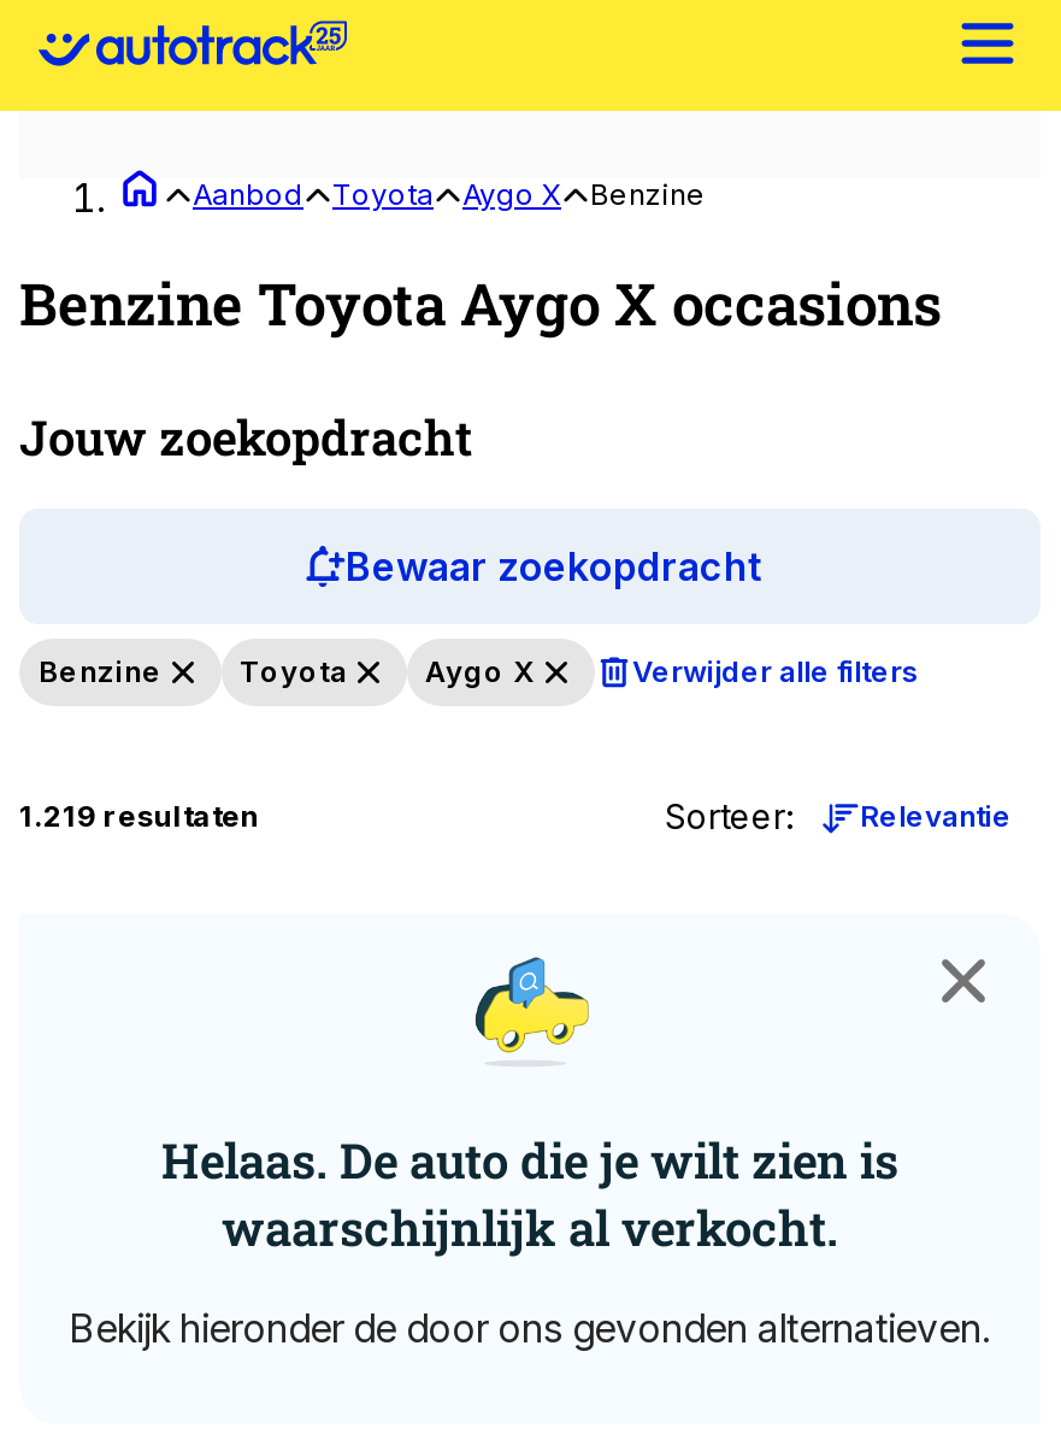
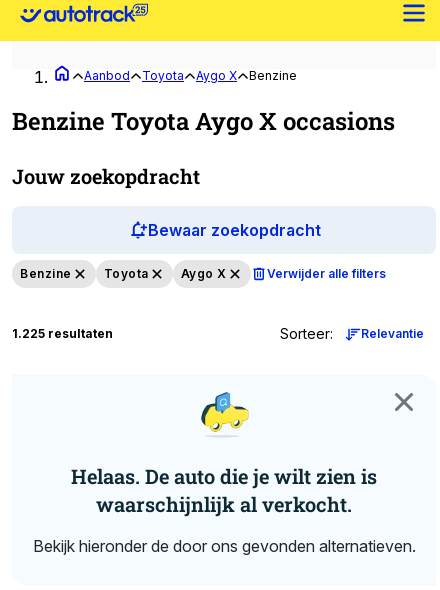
[19,798,260,834] 1.219 resultaten -> [12,326,113,341] 1.225 resultaten

